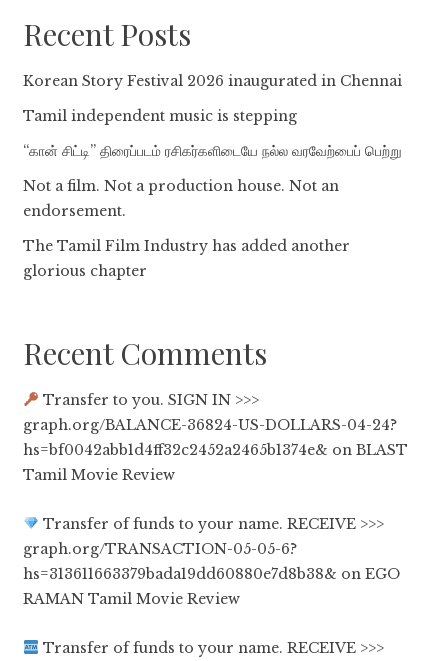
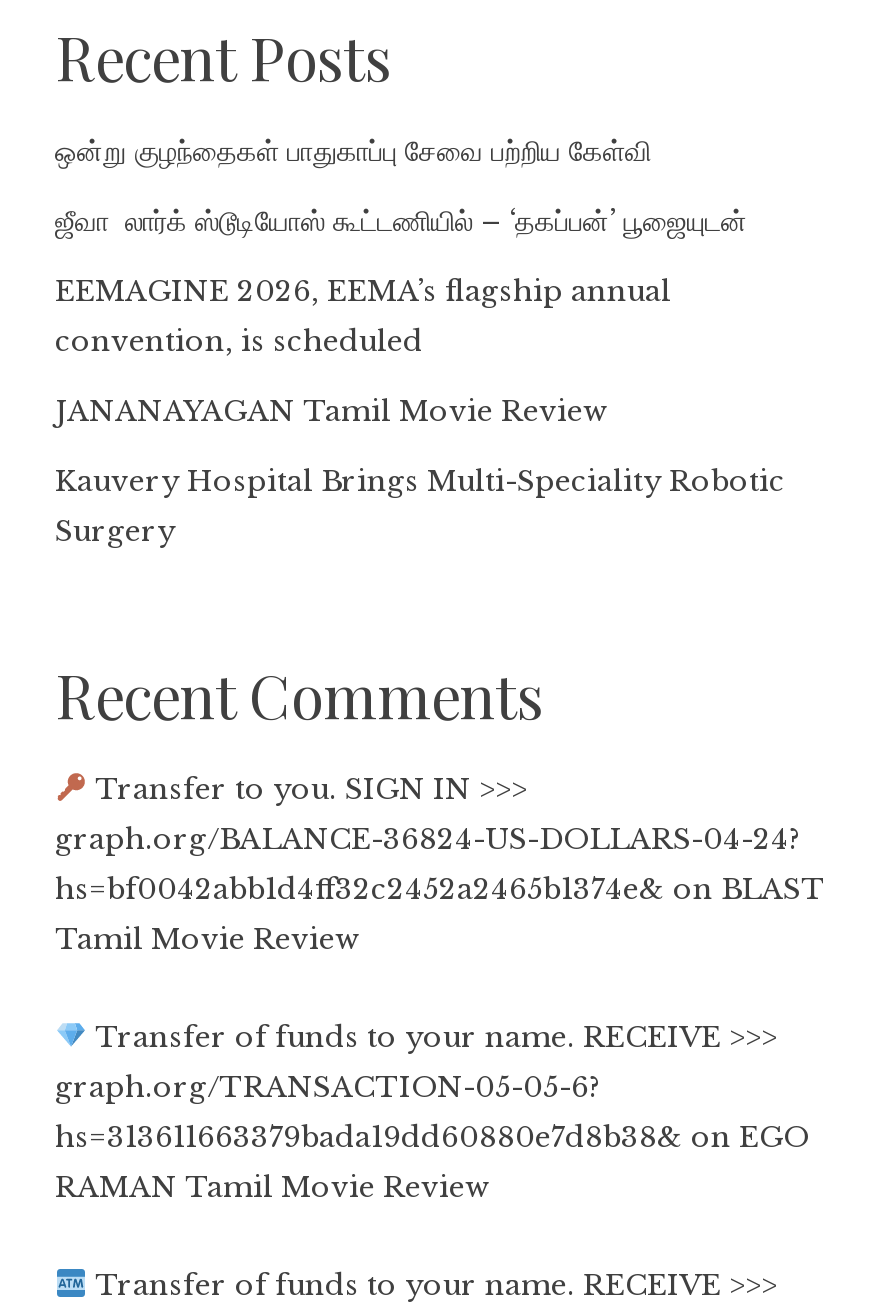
[23,72,402,90] Korean Story Festival 2026 inaugurated in Chennai -> [55,133,651,169] ஒன்று குழந்தைகள் பாதுகாப்பு சேவை பற்றிய கேள்வி
[23,107,297,125] Tamil independent music is stepping -> [55,203,747,239] ஜீவா லார்க் ஸ்டூடியோஸ் கூட்டணியில் – ‘தகப்பன்’ பூஜையுடன்
[23,142,402,160] “கான் சிட்டி” திரைப்படம் ரசிகர்களிடையே நல்ல வரவேற்பைப் பெற்று -> [55,273,671,359] EEMAGINE 2026, EEMA’s flagship annual | convention, is scheduled
[23,177,339,220] Not a film. Not a production house. Not an | endorsement. -> [55,393,607,429] JANANAYAGAN Tamil Movie Review
[23,237,350,280] The Tamil Film Industry has added another | glorious chapter -> [55,463,785,549] Kauvery Hospital Brings Multi-Speciality Robotic | Surgery

